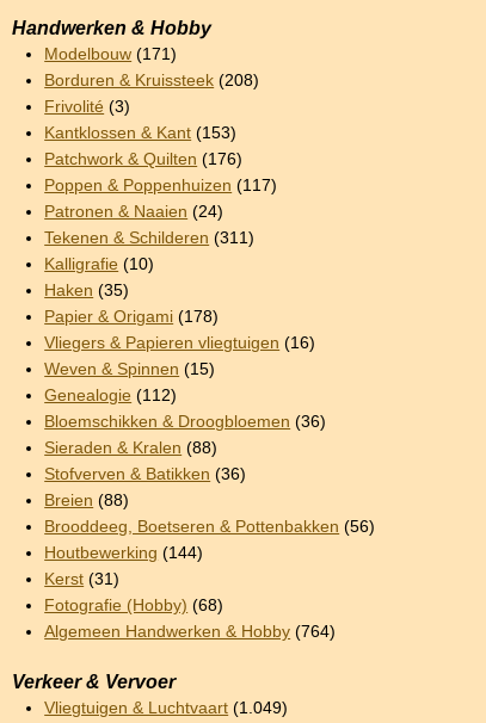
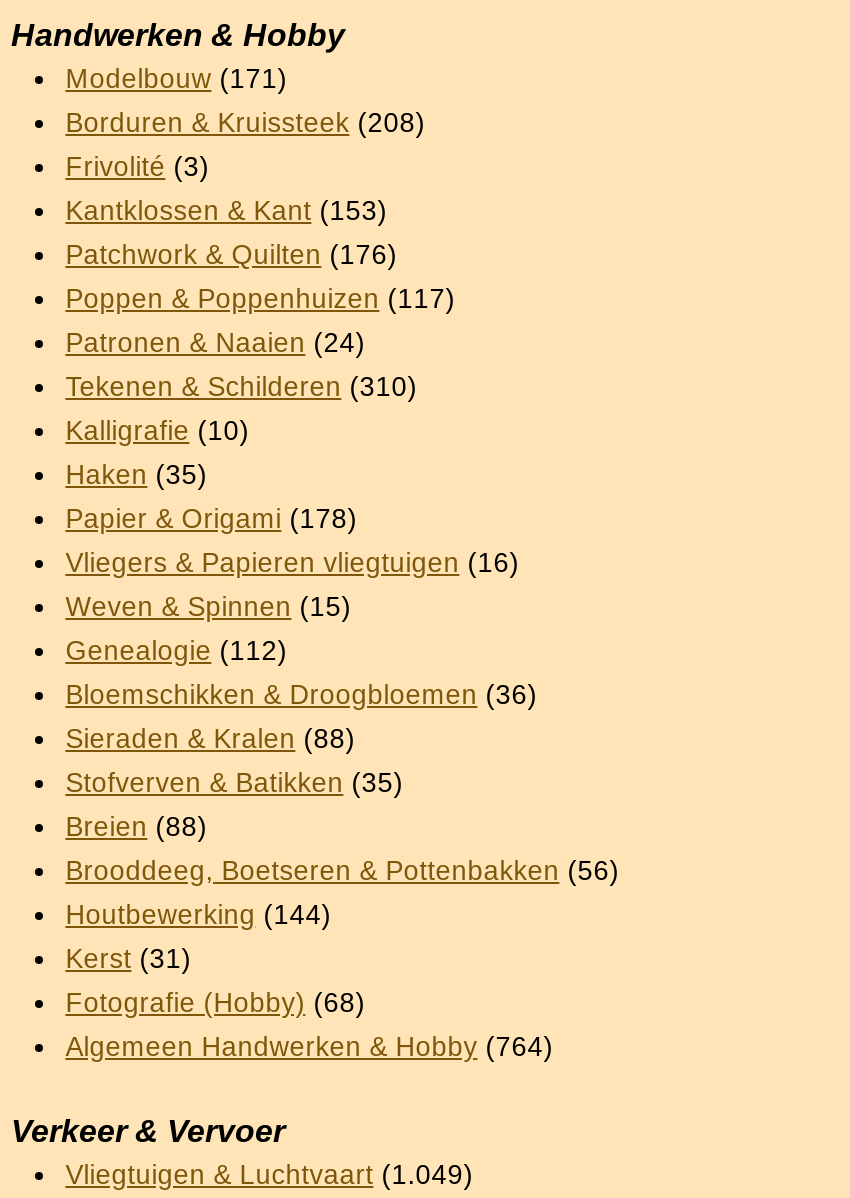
[44,229,255,247] Tekenen & Schilderen (311) -> [65,371,417,401] Tekenen & Schilderen (310)
[44,465,246,483] Stofverven & Batikken (36) -> [65,767,403,797] Stofverven & Batikken (35)

